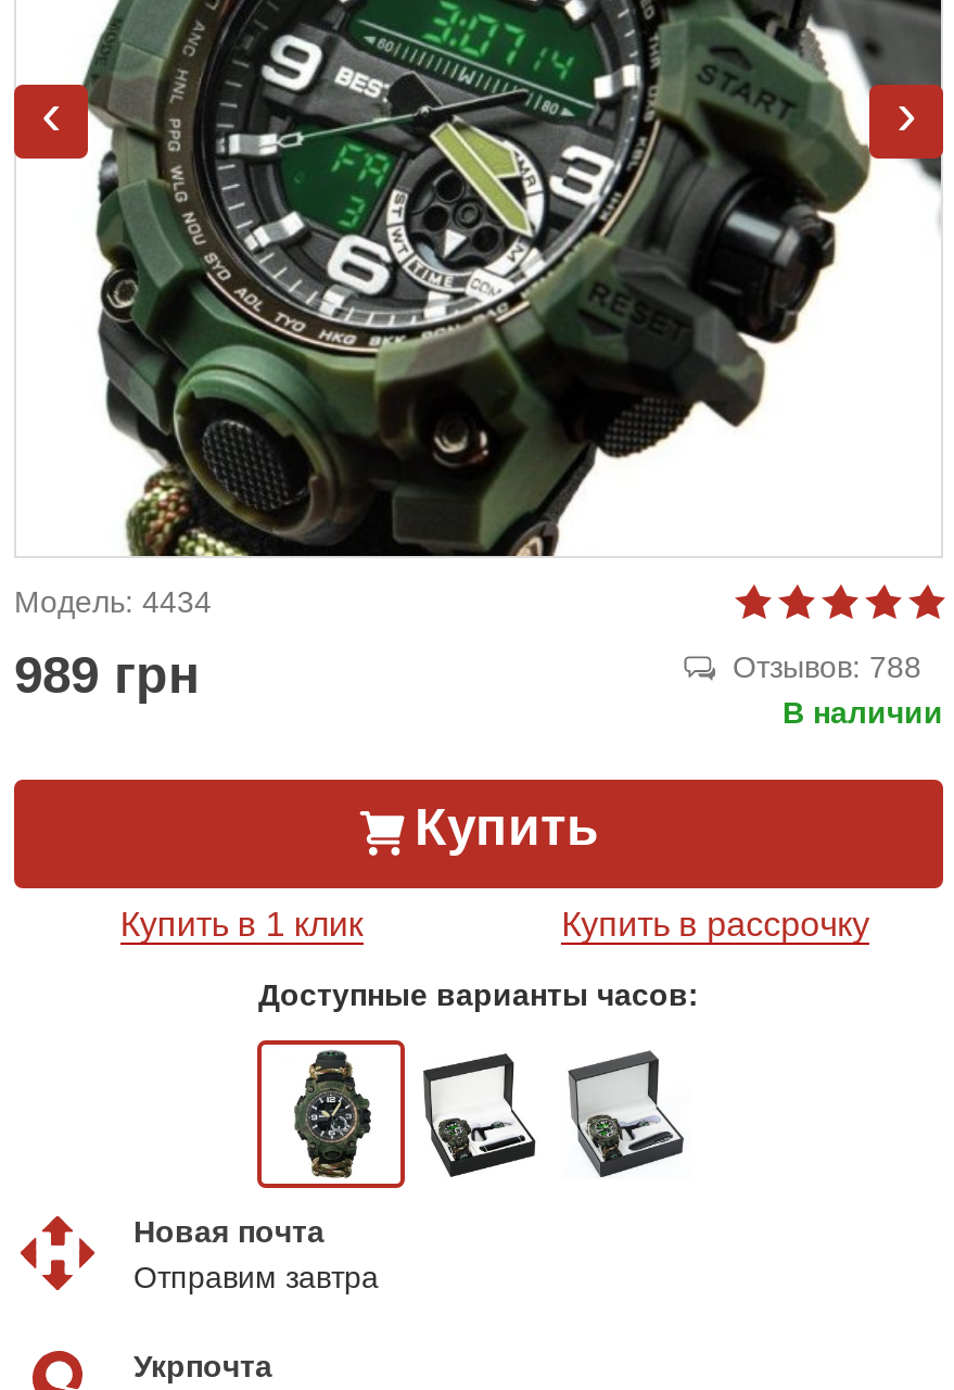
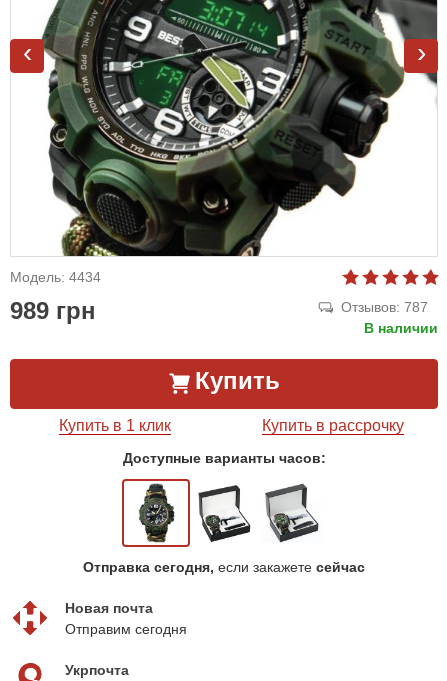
[715,649,921,684] Отзывов: 788 -> [333,299,428,315] Отзывов: 787
none -> [83,559,365,575] Отправка сегодня, если закажете сейчас
[133,1260,379,1294] Отправим завтра -> [65,621,187,637] Отправим сегодня

